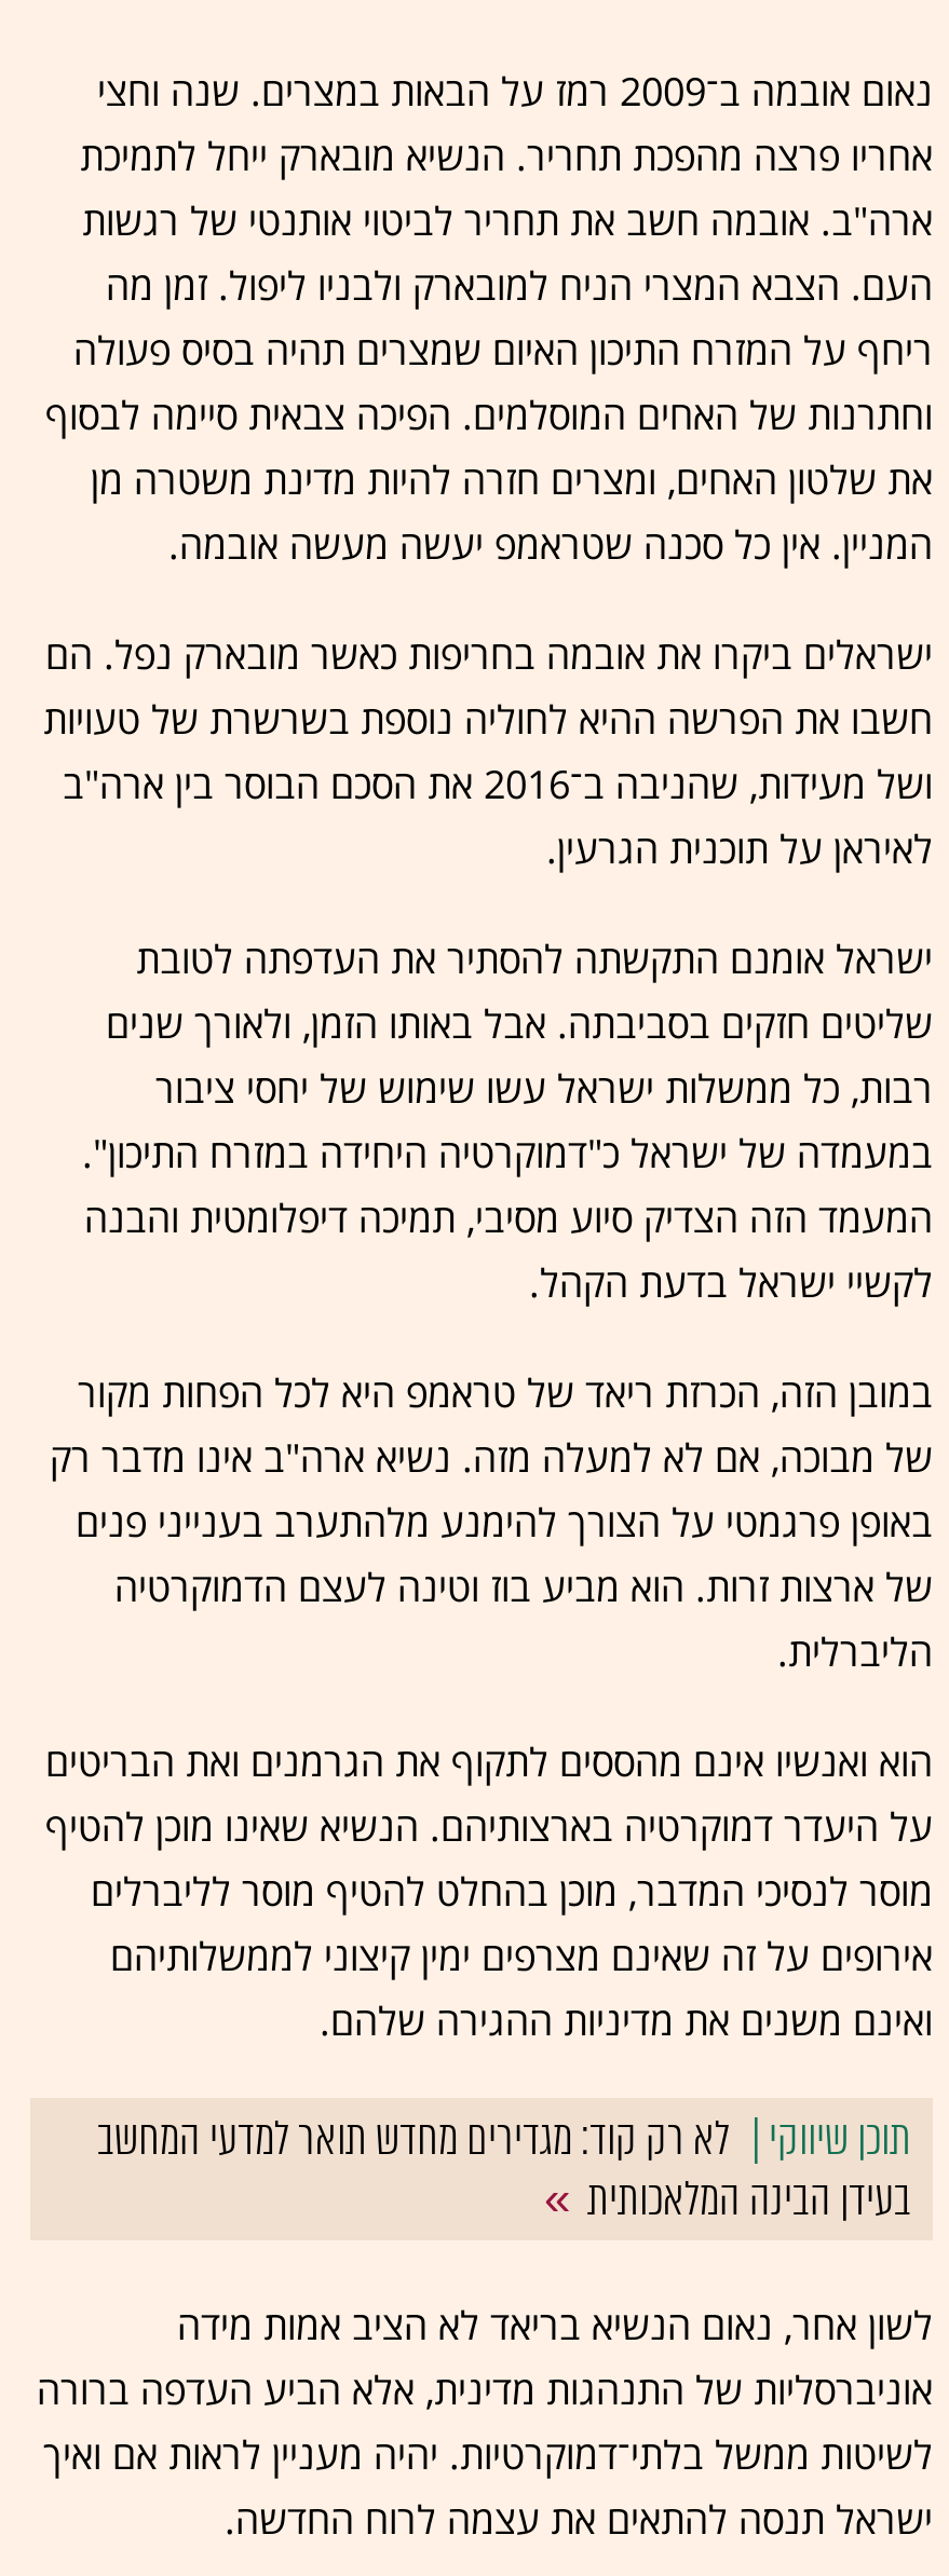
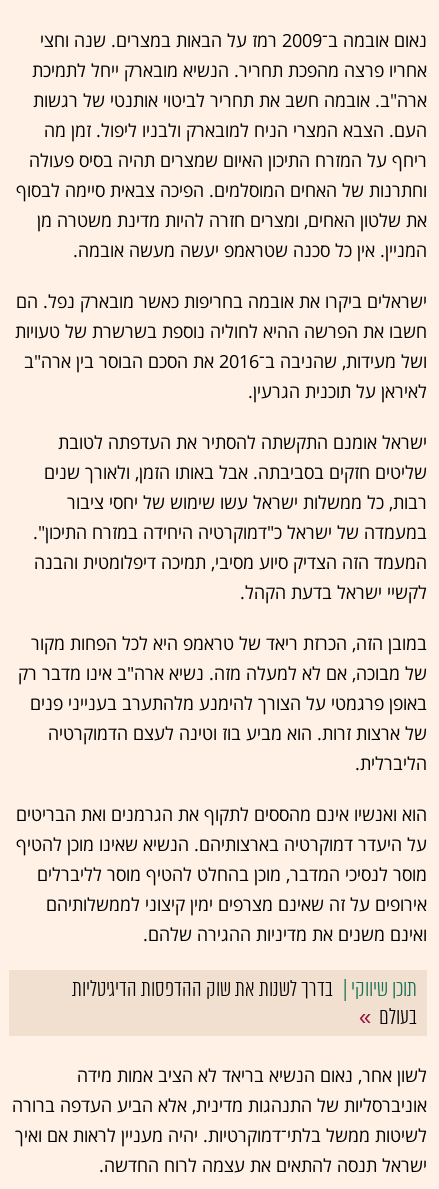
[97,2105,911,2232] לא רק קוד: מגדירים מחדש תואר למדעי המחשב | בעידן הבינה המלאכותית -> [72,973,417,1032] בדרך לשנות את שוק ההדפסות הדיגיטליות | בעולם

